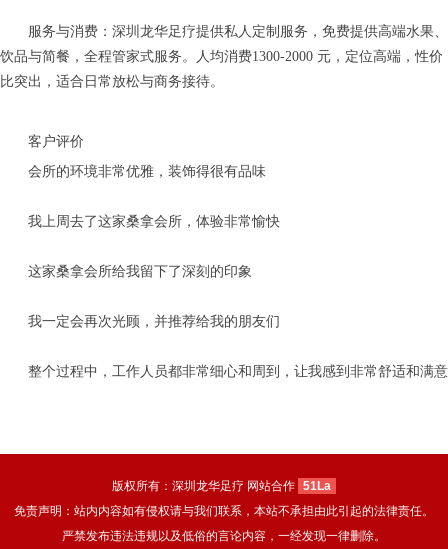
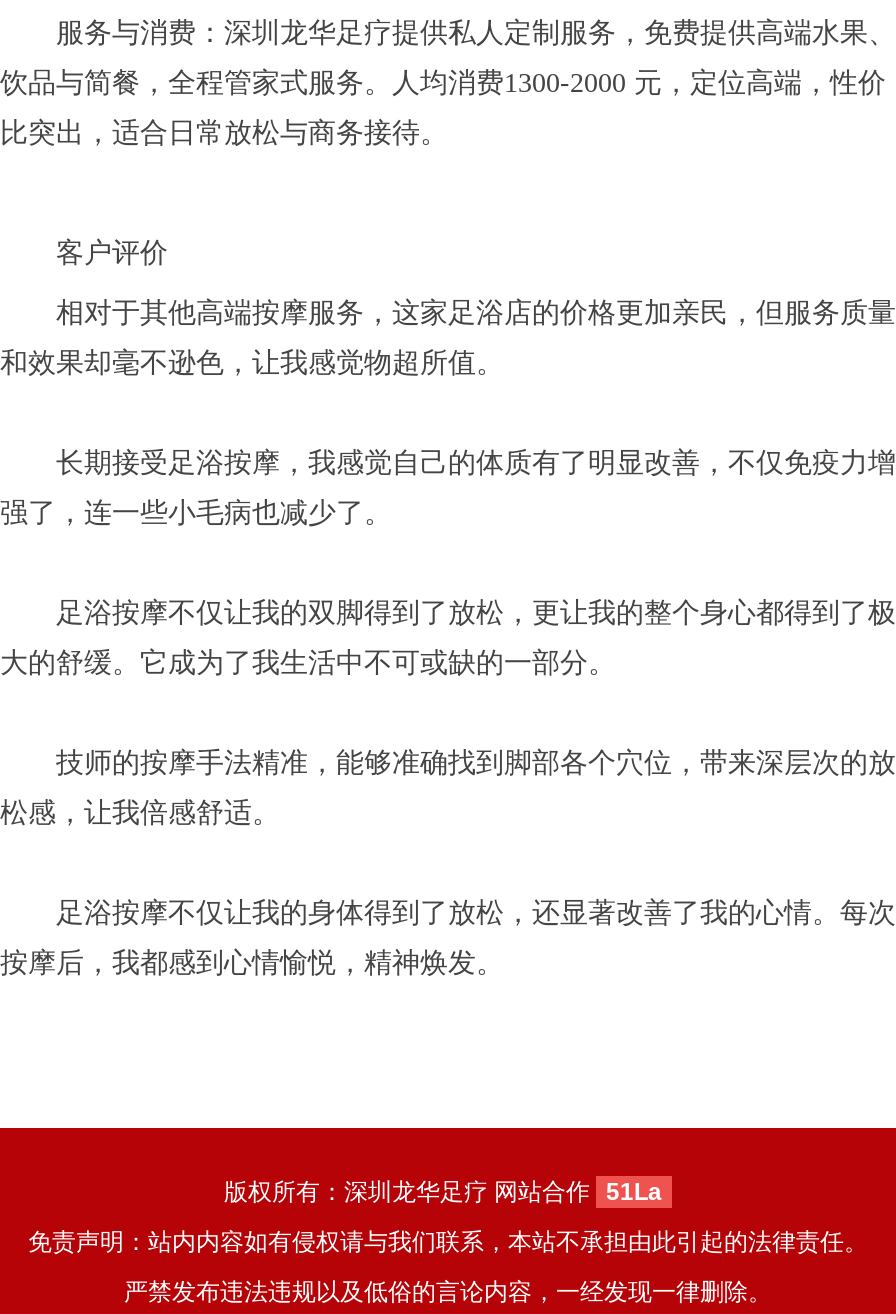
[0,164,448,379] 会所的环境非常优雅，装饰得很有品味 | 我上周去了这家桑拿会所，体验非常愉快 | 这家桑拿会所给我留下了深刻的印象 | 我一定会再次光顾，并推荐给我的朋友们 | 整个过程中，工作人员都非常细心和周到，让我感到非常舒适和满意 -> [0,297,896,977] 相对于其他高端按摩服务，这家足浴店的价格更加亲民，但服务质量 | 和效果却毫不逊色，让我感觉物超所值。 | 长期接受足浴按摩，我感觉自己的体质有了明显改善，不仅免疫力增 | 强了，连一些小毛病也减少了。 | 足浴按摩不仅让我的双脚得到了放松，更让我的整个身心都得到了极 | 大的舒缓。它成为了我生活中不可或缺的一部分。 | 技师的按摩手法精准，能够准确找到脚部各个穴位，带来深层次的放 | 松感，让我倍感舒适。 | 足浴按摩不仅让我的身体得到了放松，还显著改善了我的心情。每次 | 按摩后，我都感到心情愉悦，精神焕发。

